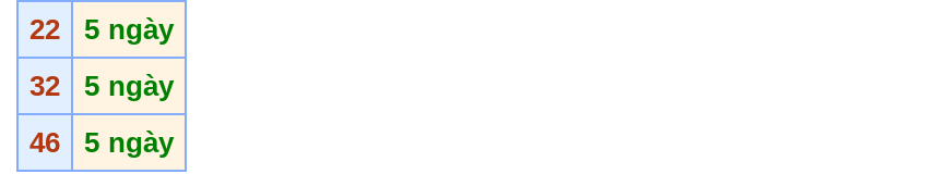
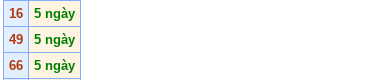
[29,13,174,46] 22 5 ngày -> [9,6,75,21] 16 5 ngày
[29,70,174,102] 32 5 ngày -> [9,32,75,47] 49 5 ngày
[29,126,174,159] 46 5 ngày -> [9,58,75,73] 66 5 ngày

